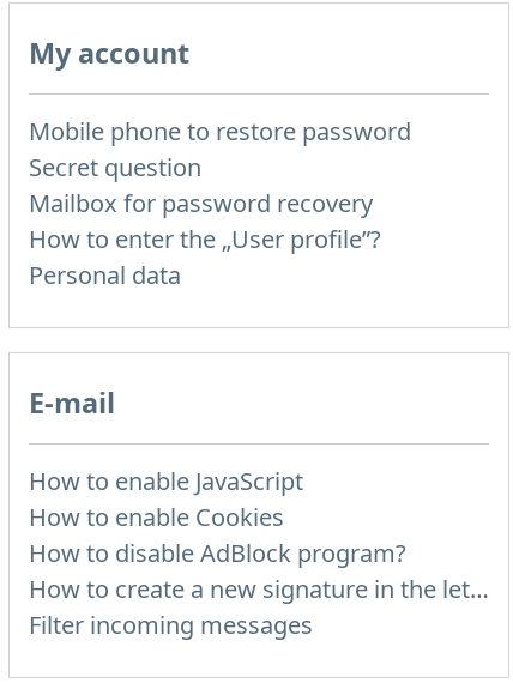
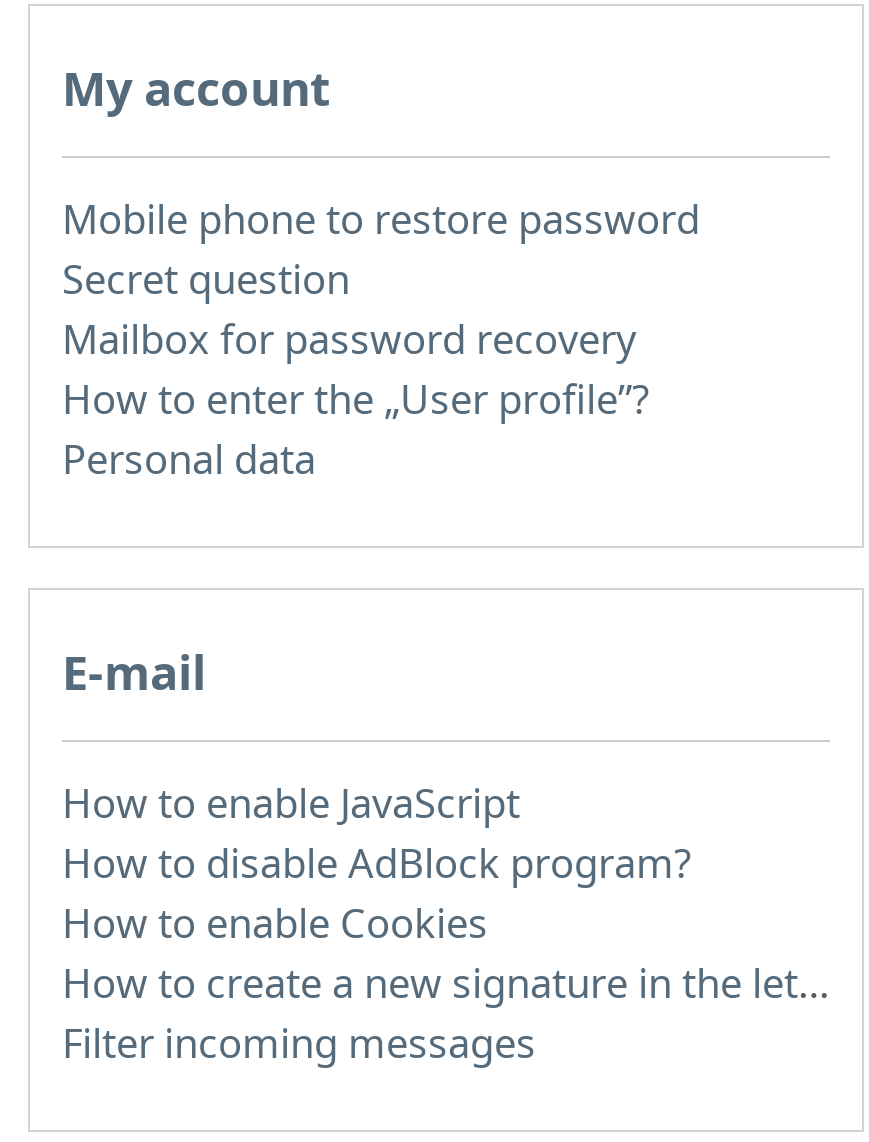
moved [29,501,284,533] -> [62,896,488,950]: How to enable Cookies
moved [29,537,406,569] -> [62,836,692,890]: How to disable AdBlock program?

